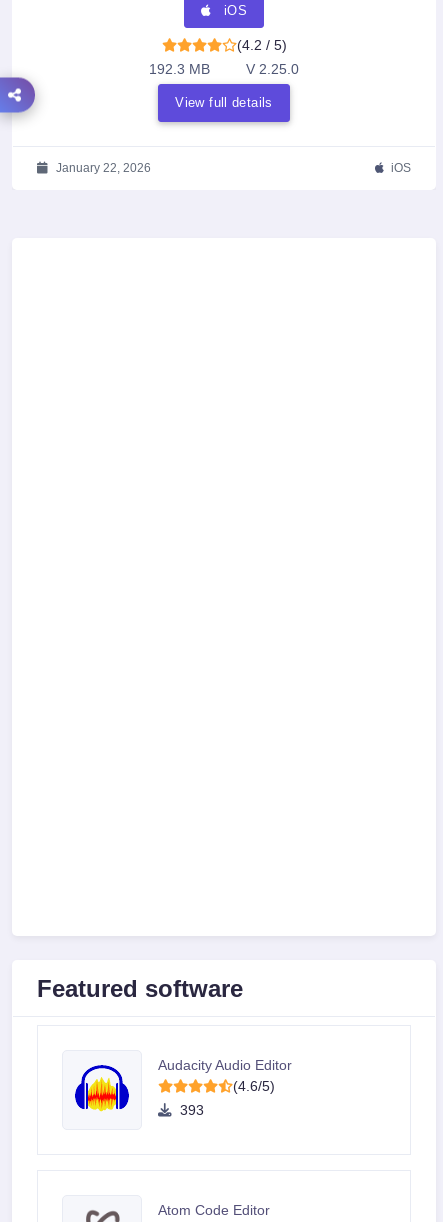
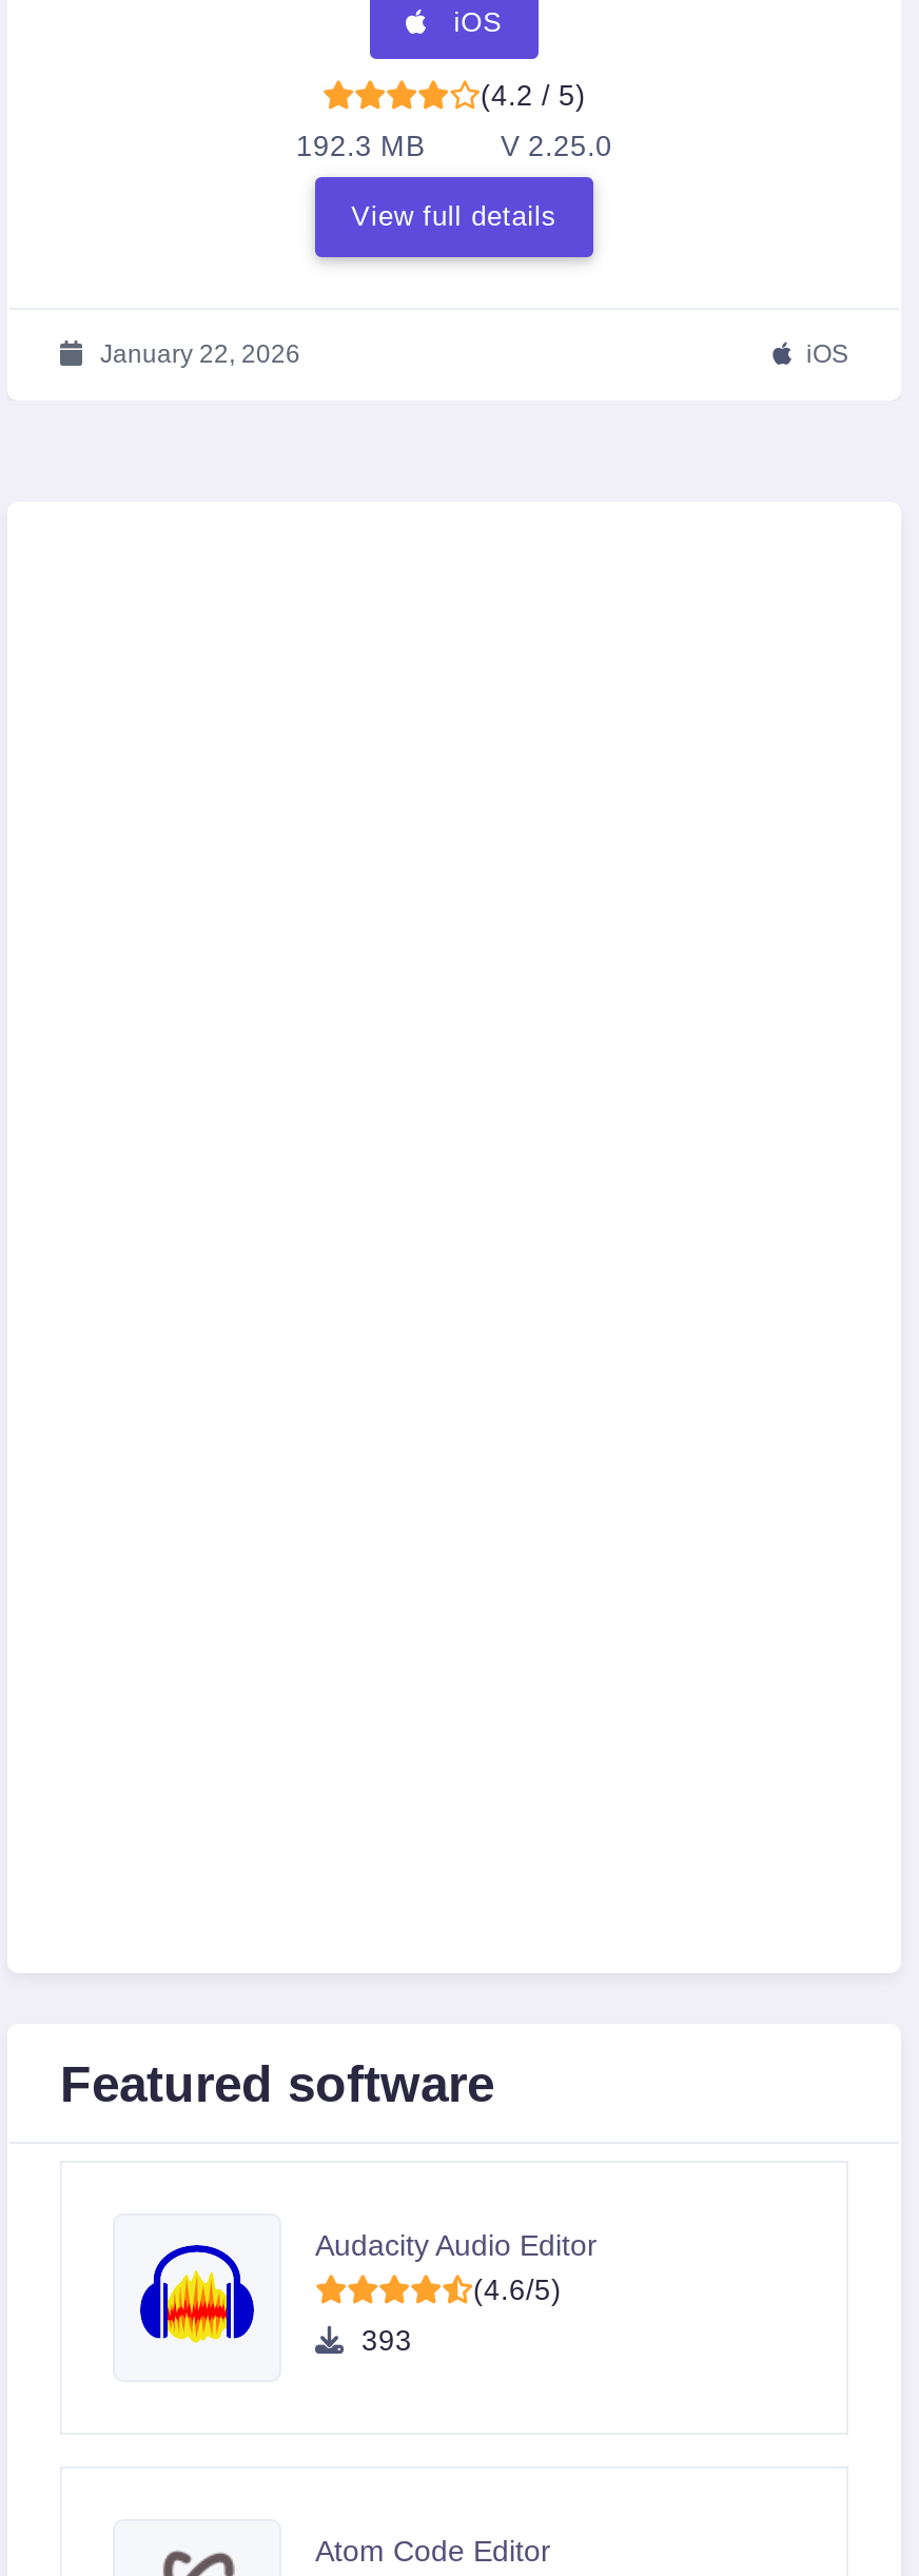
[3,76,38,121] [image] -> none

